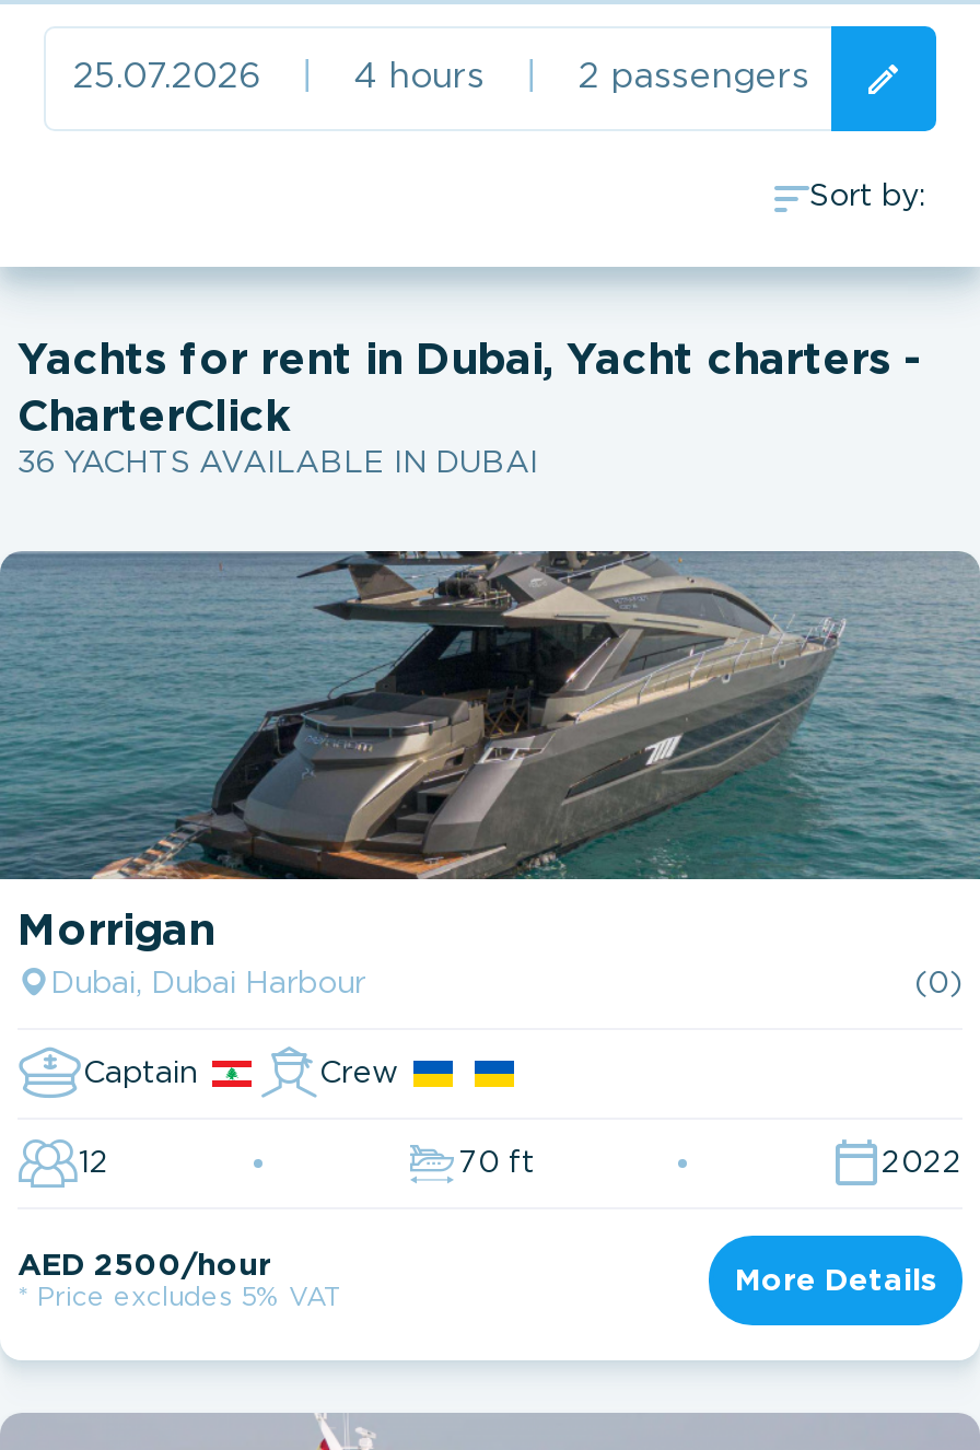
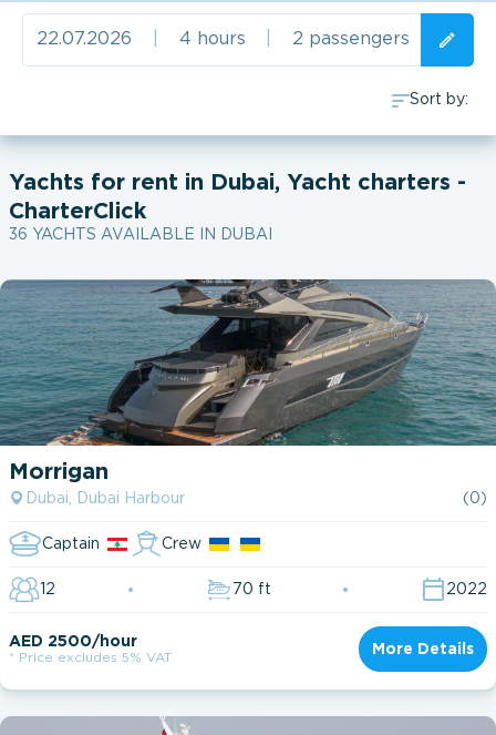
[72,62,260,95] 25.07.2026 -> [37,31,132,48] 22.07.2026

